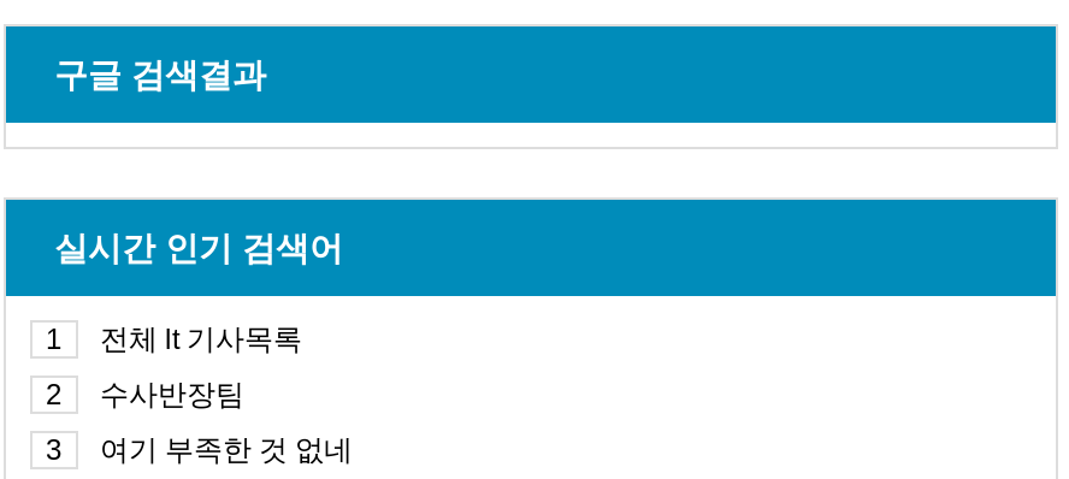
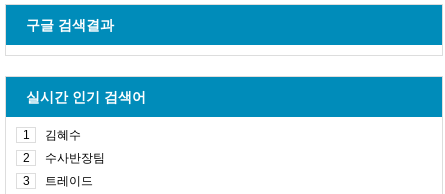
[100,323,302,356] 전체 lt 기사목록 -> [45,128,81,142] 김혜수
[100,433,353,467] 여기 부족한 것 없네 -> [45,174,93,188] 트레이드

